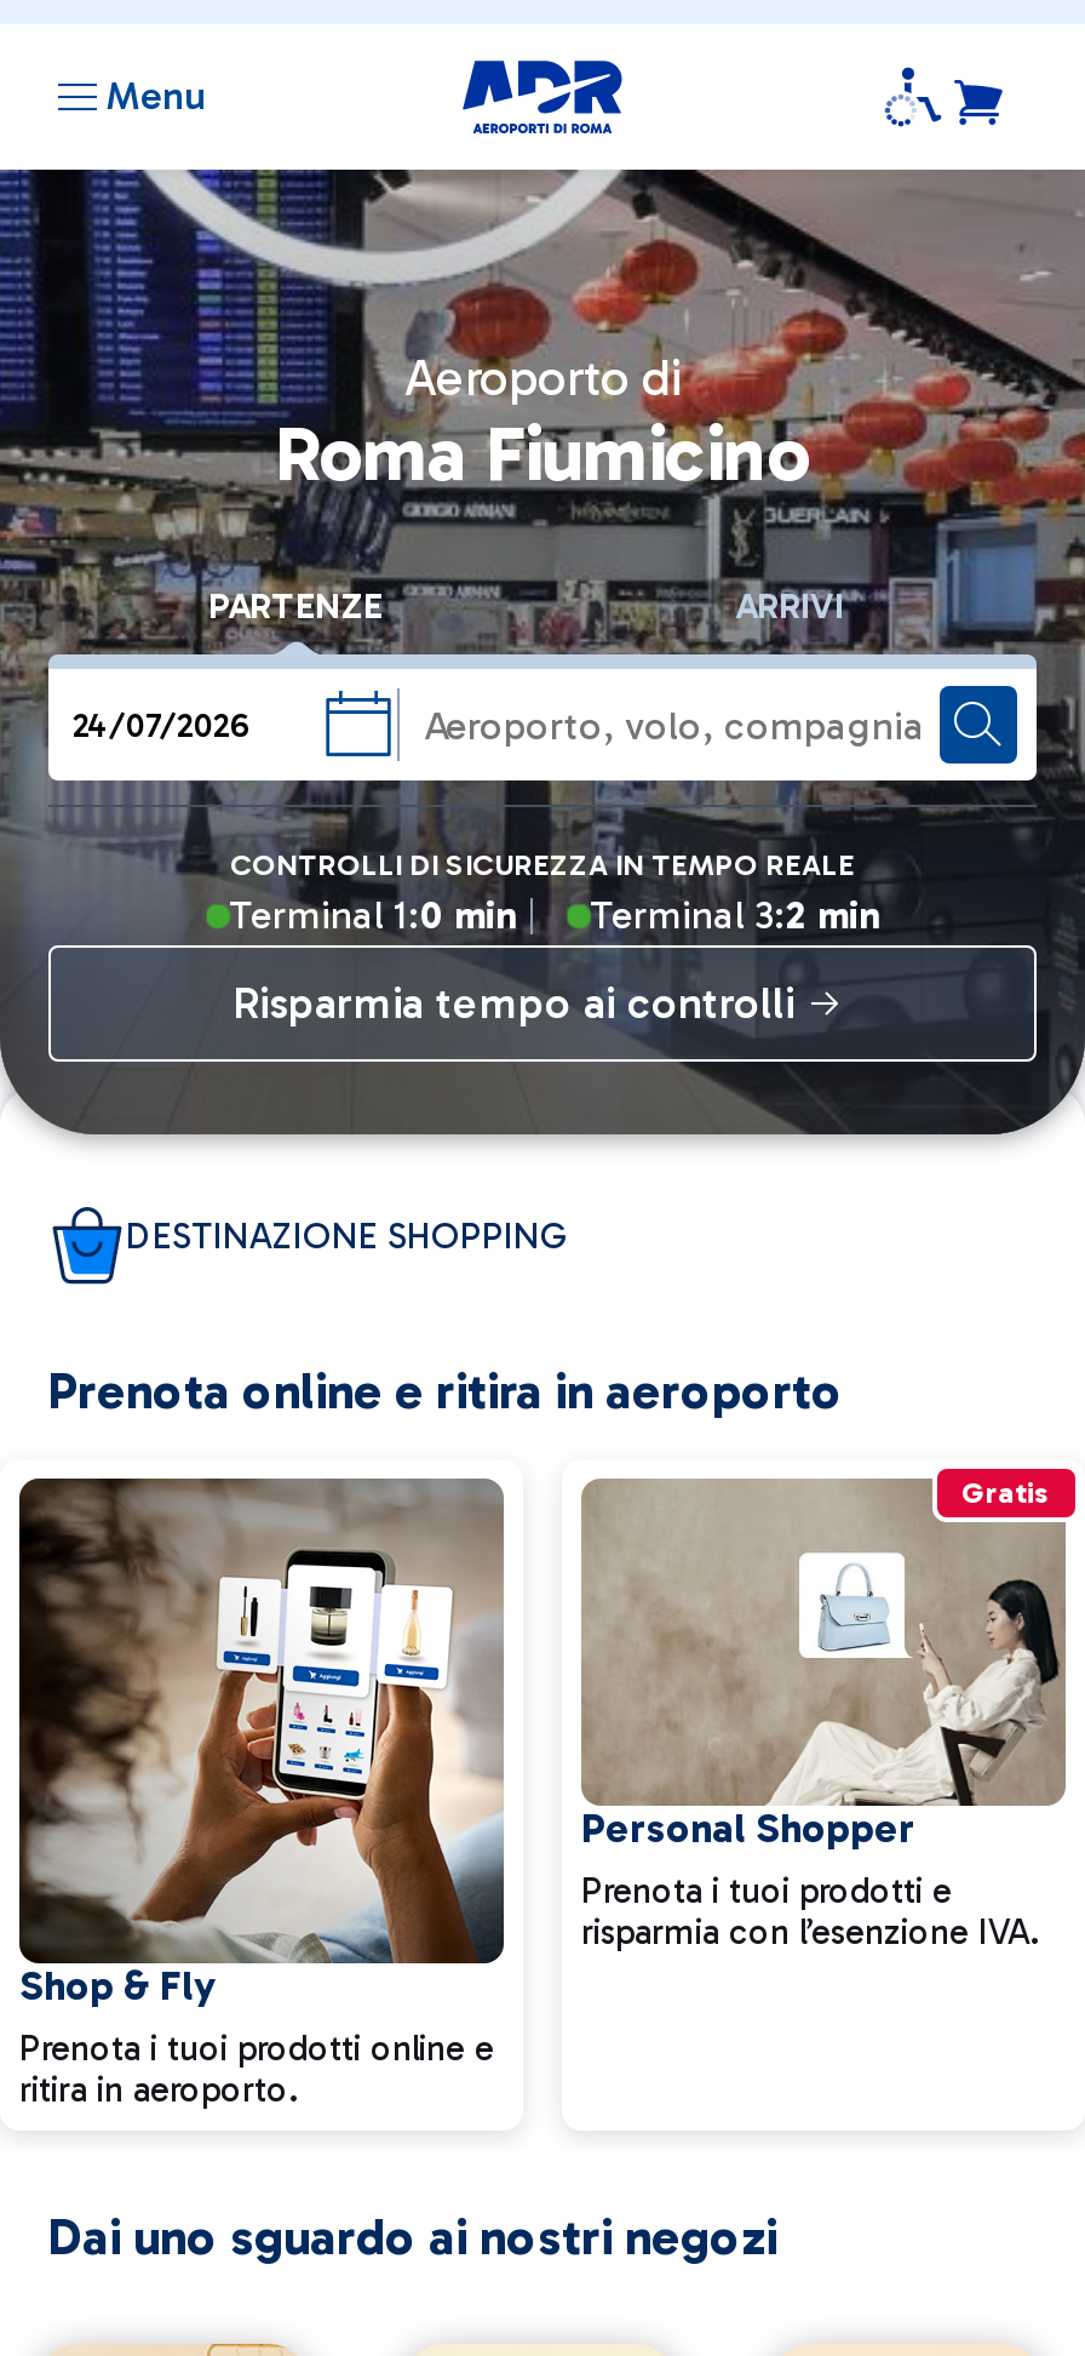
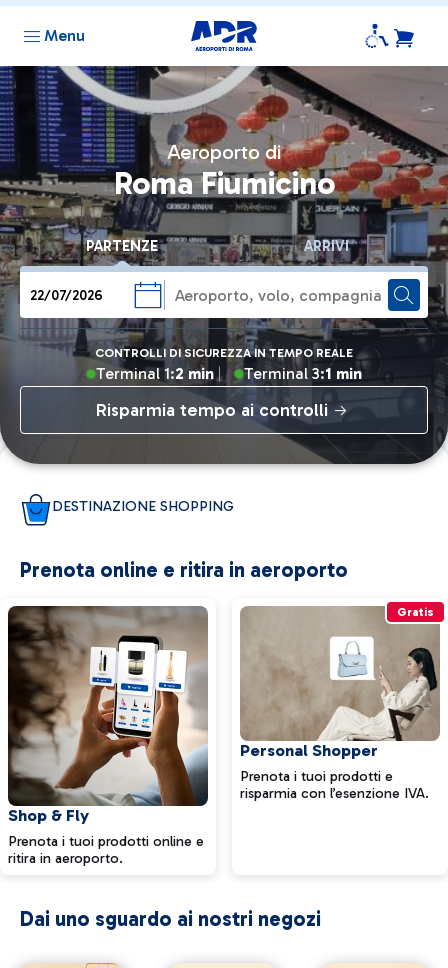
[229,892,517,938] Terminal 1:0 min -> [96,364,214,383] Terminal 1:2 min
[590,892,880,938] Terminal 3:2 min -> [244,364,362,383] Terminal 3:1 min

